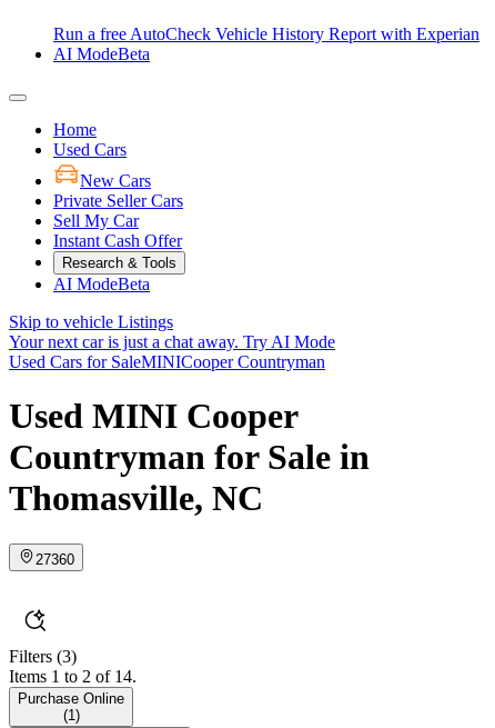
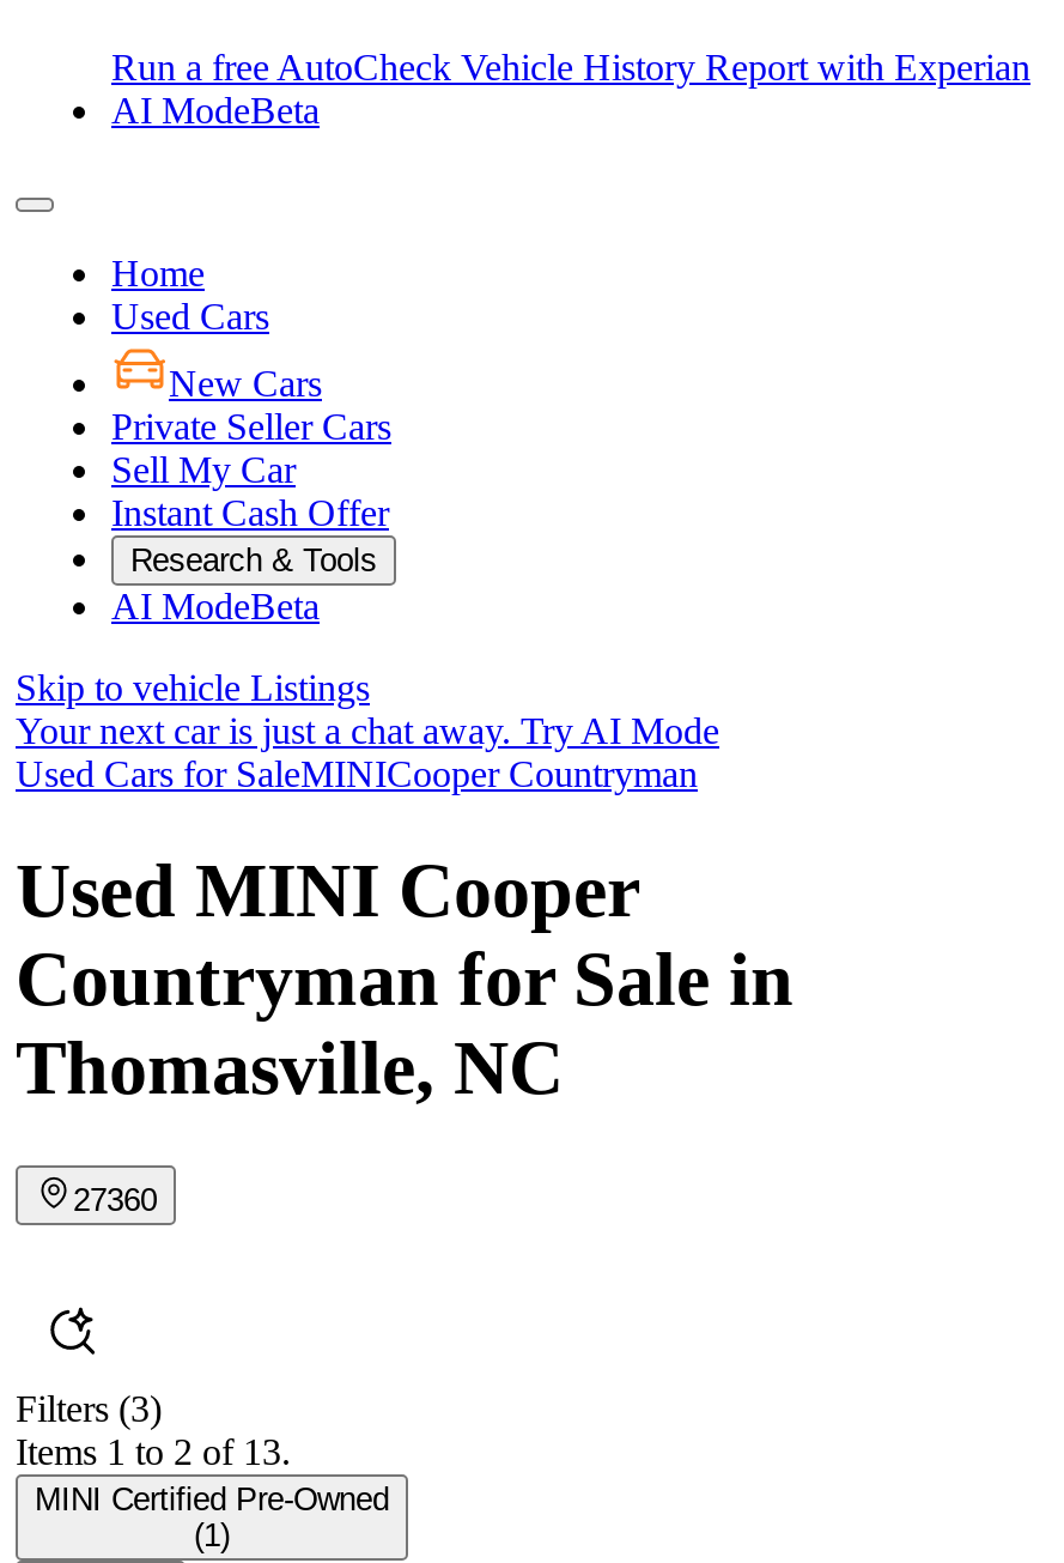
[9,667,137,707] Items 1 to 2 of 14. | Purchase Online -> [16,1431,389,1517] Items 1 to 2 of 13. | MINI Certified Pre-Owned

